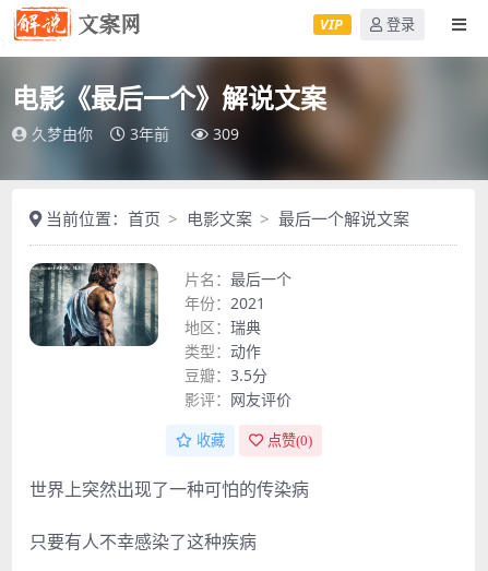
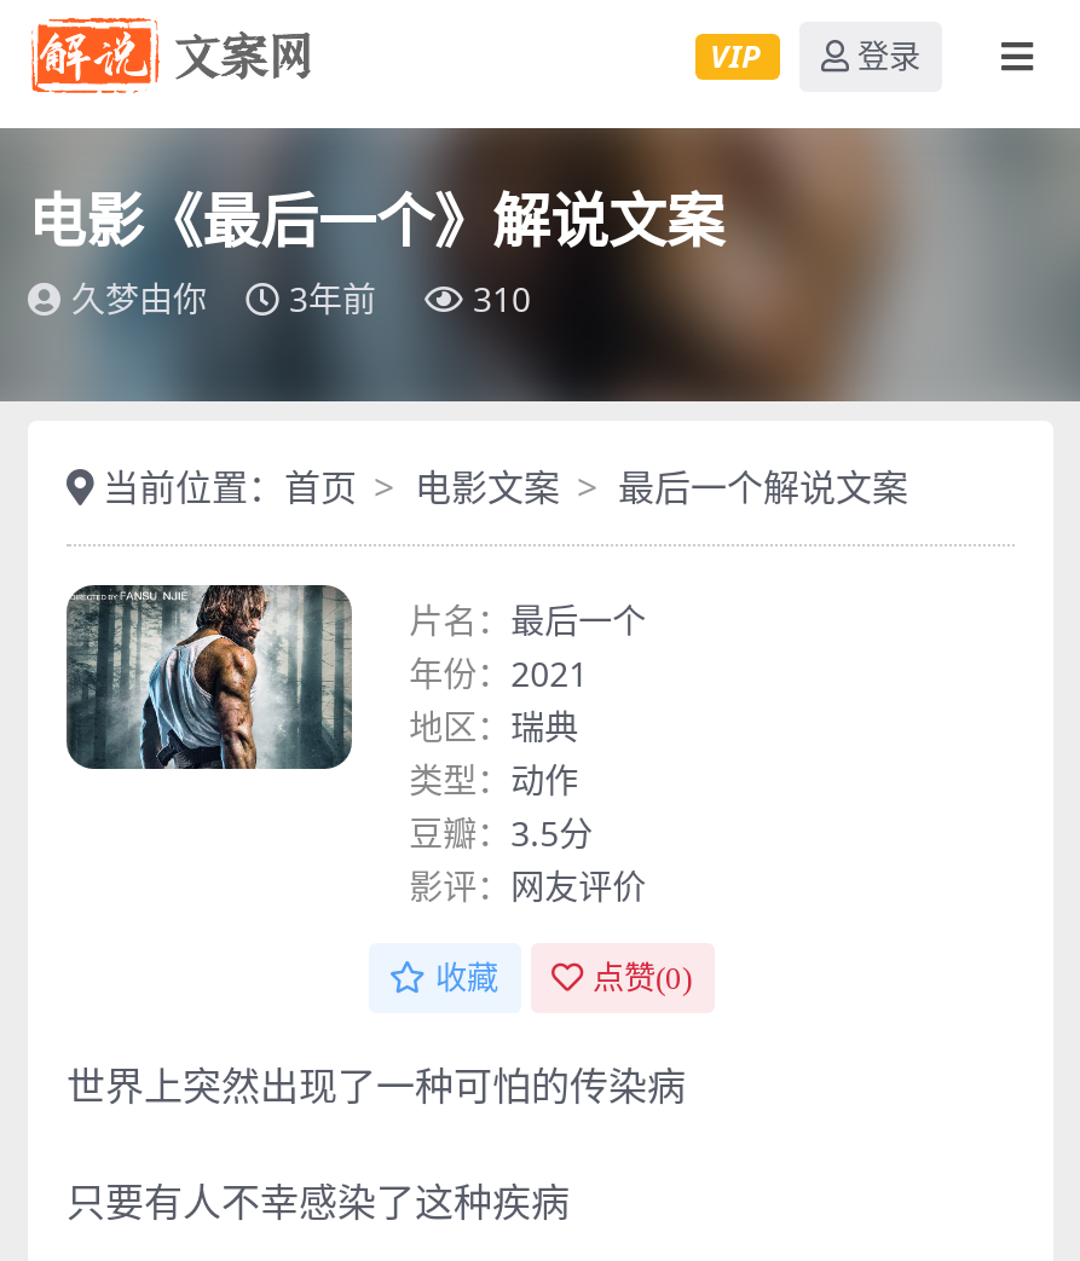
[213,123,239,144] 309 -> [473,276,531,322] 310

